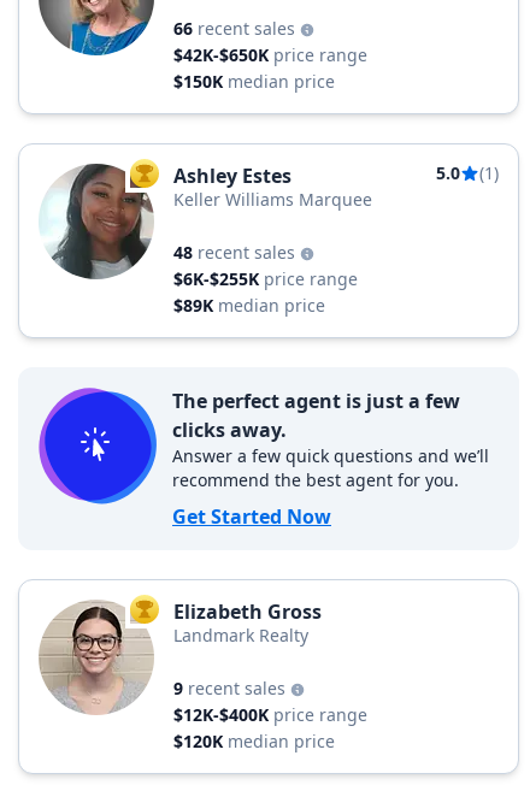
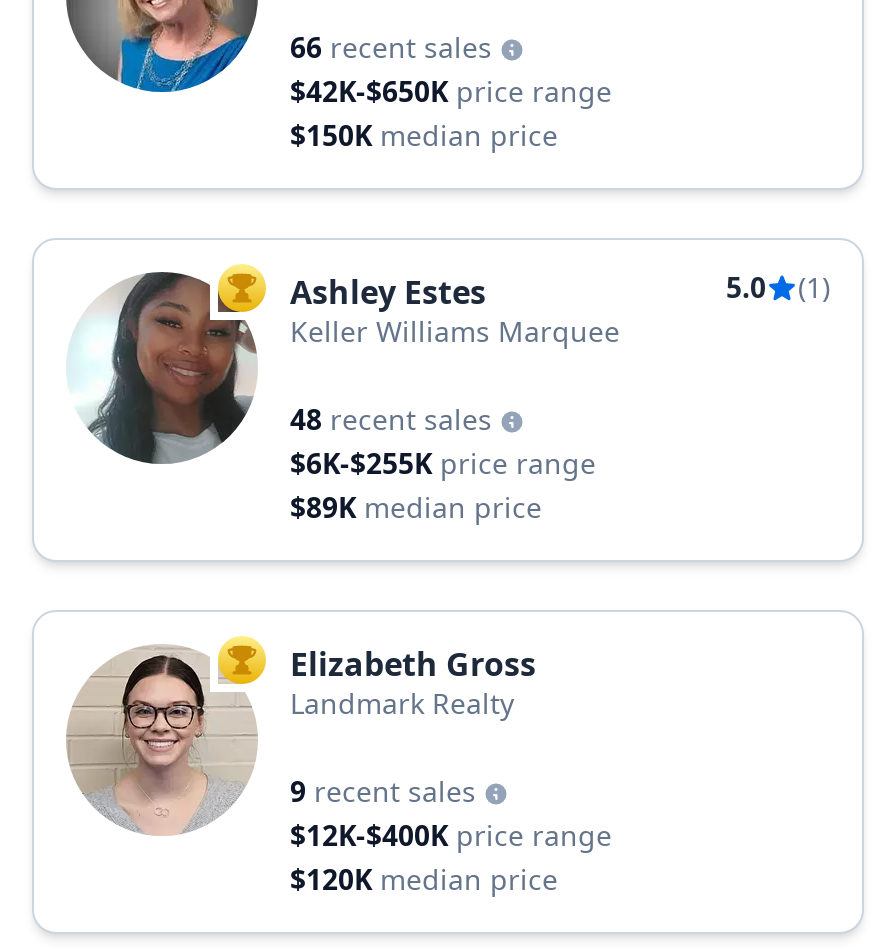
[39,385,489,530] [image] | The perfect agent is just a few | clicks away. | Answer a few quick questions and we’ll | recommend the best agent for you. | Get Started Now -> none

